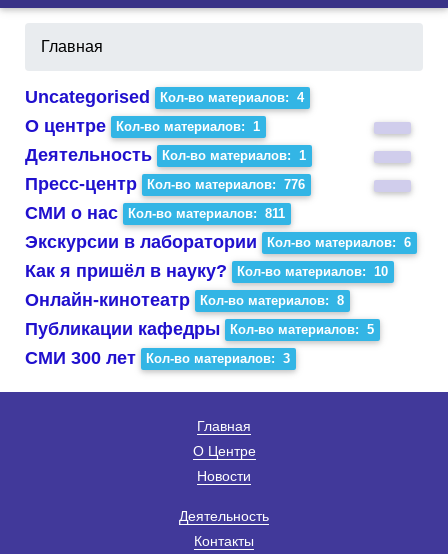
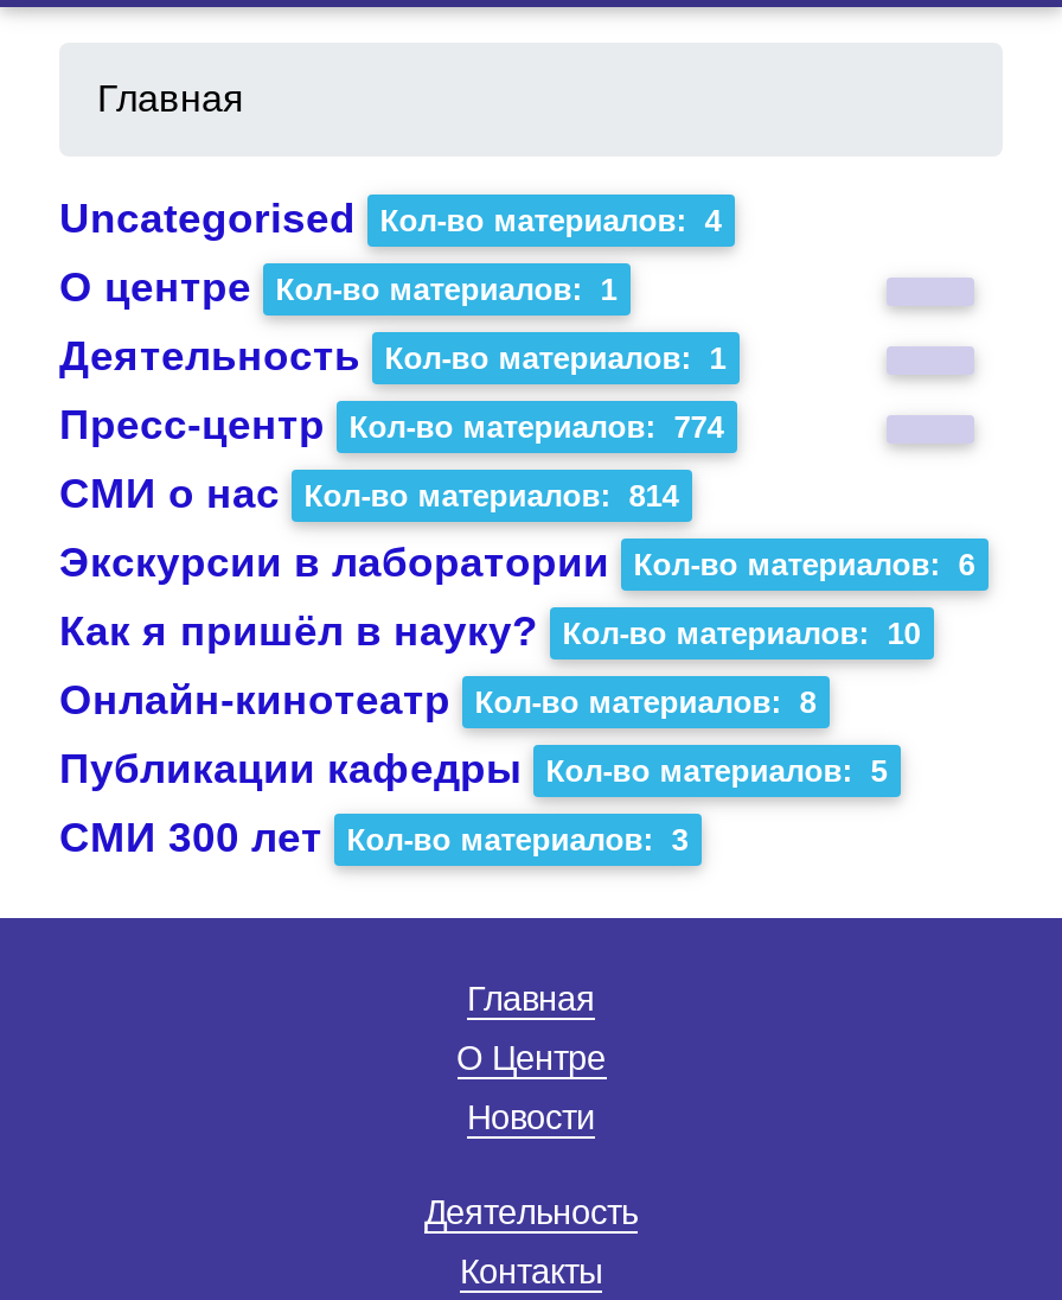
[147,177,305,192] Кол-во материалов: 776 -> [349,409,724,445] Кол-во материалов: 774
[128,206,285,221] Кол-во материалов: 811 -> [304,478,679,514] Кол-во материалов: 814

